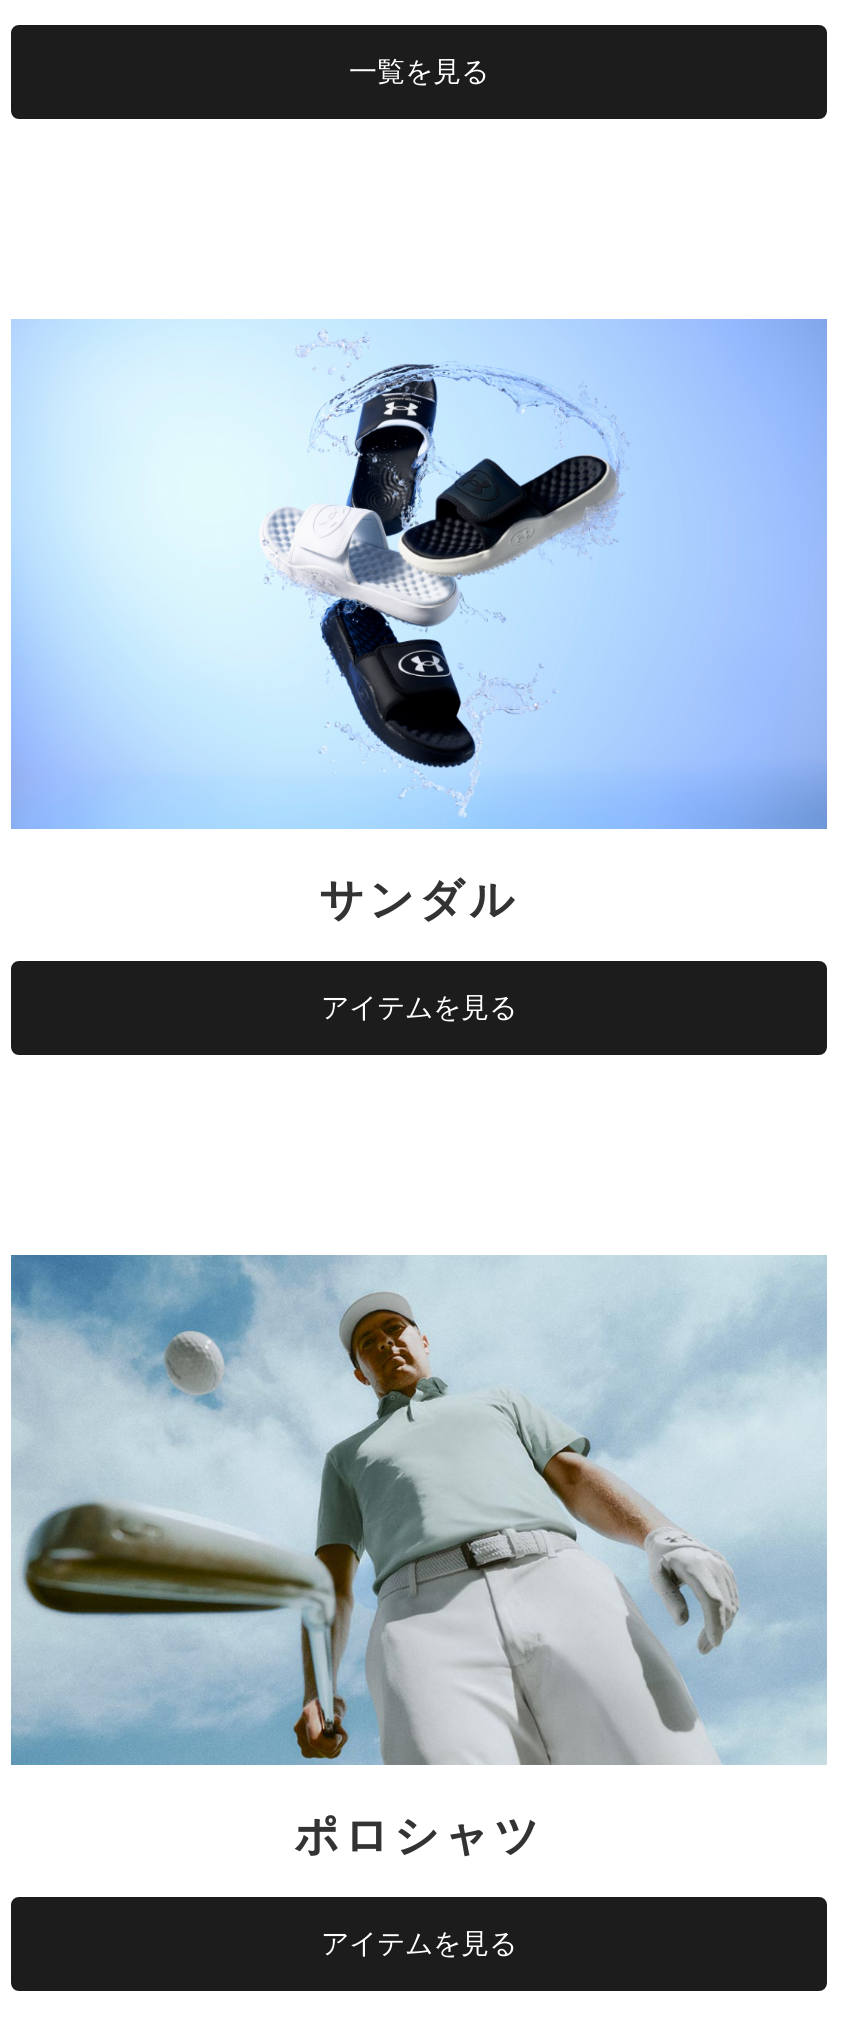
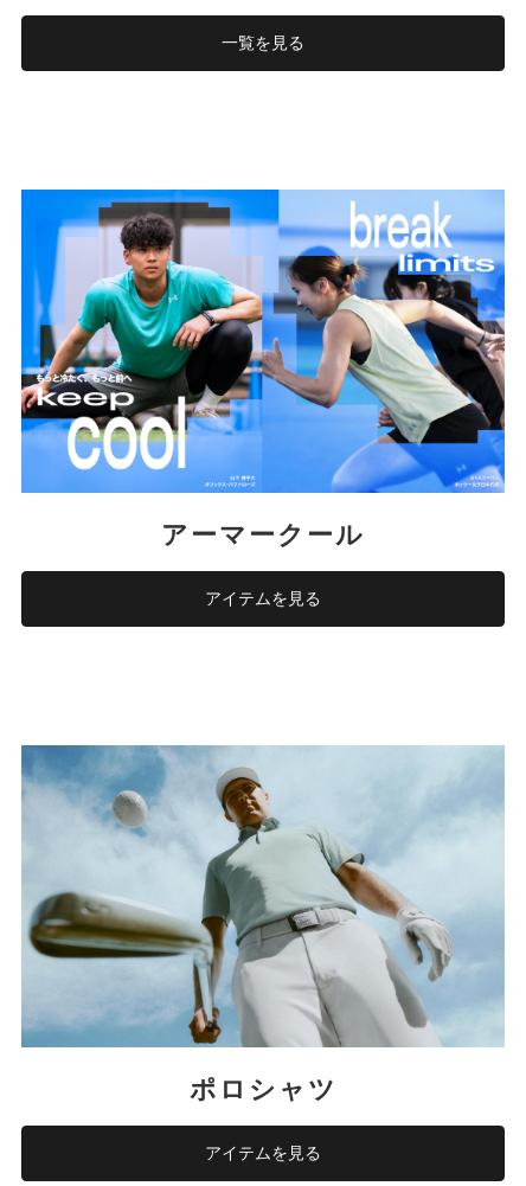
[11,317,827,925] [image] | サンダル -> [20,188,506,550] [image] | アーマークール

